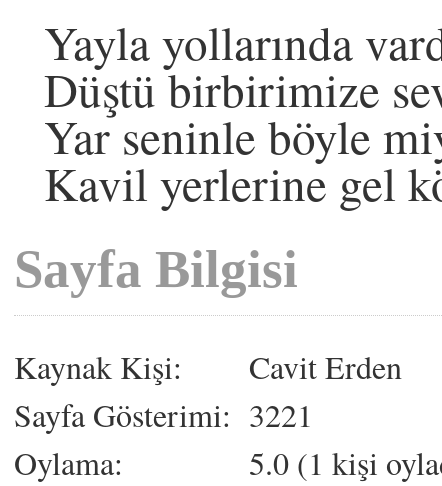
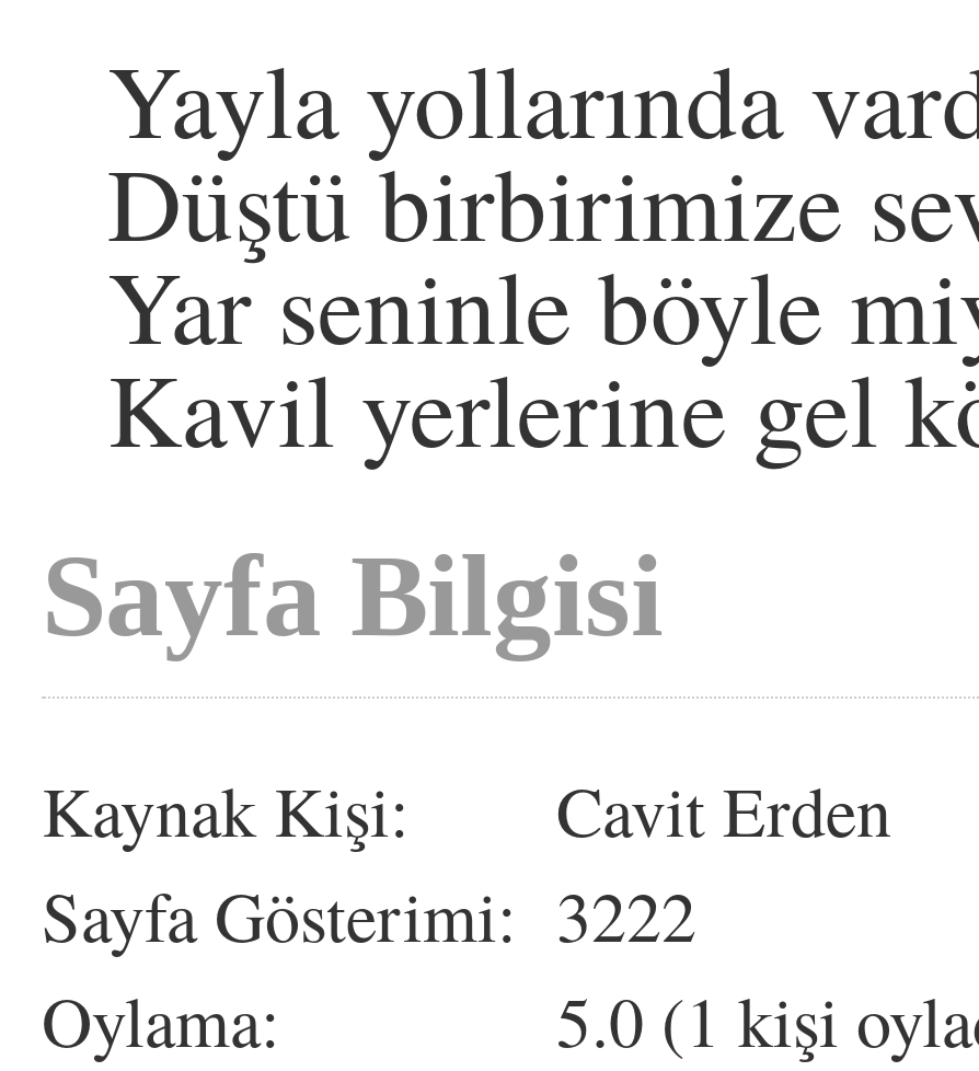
[14,393,313,436] Sayfa Gösterimi: 3221 -> [42,867,696,961] Sayfa Gösterimi: 3222

